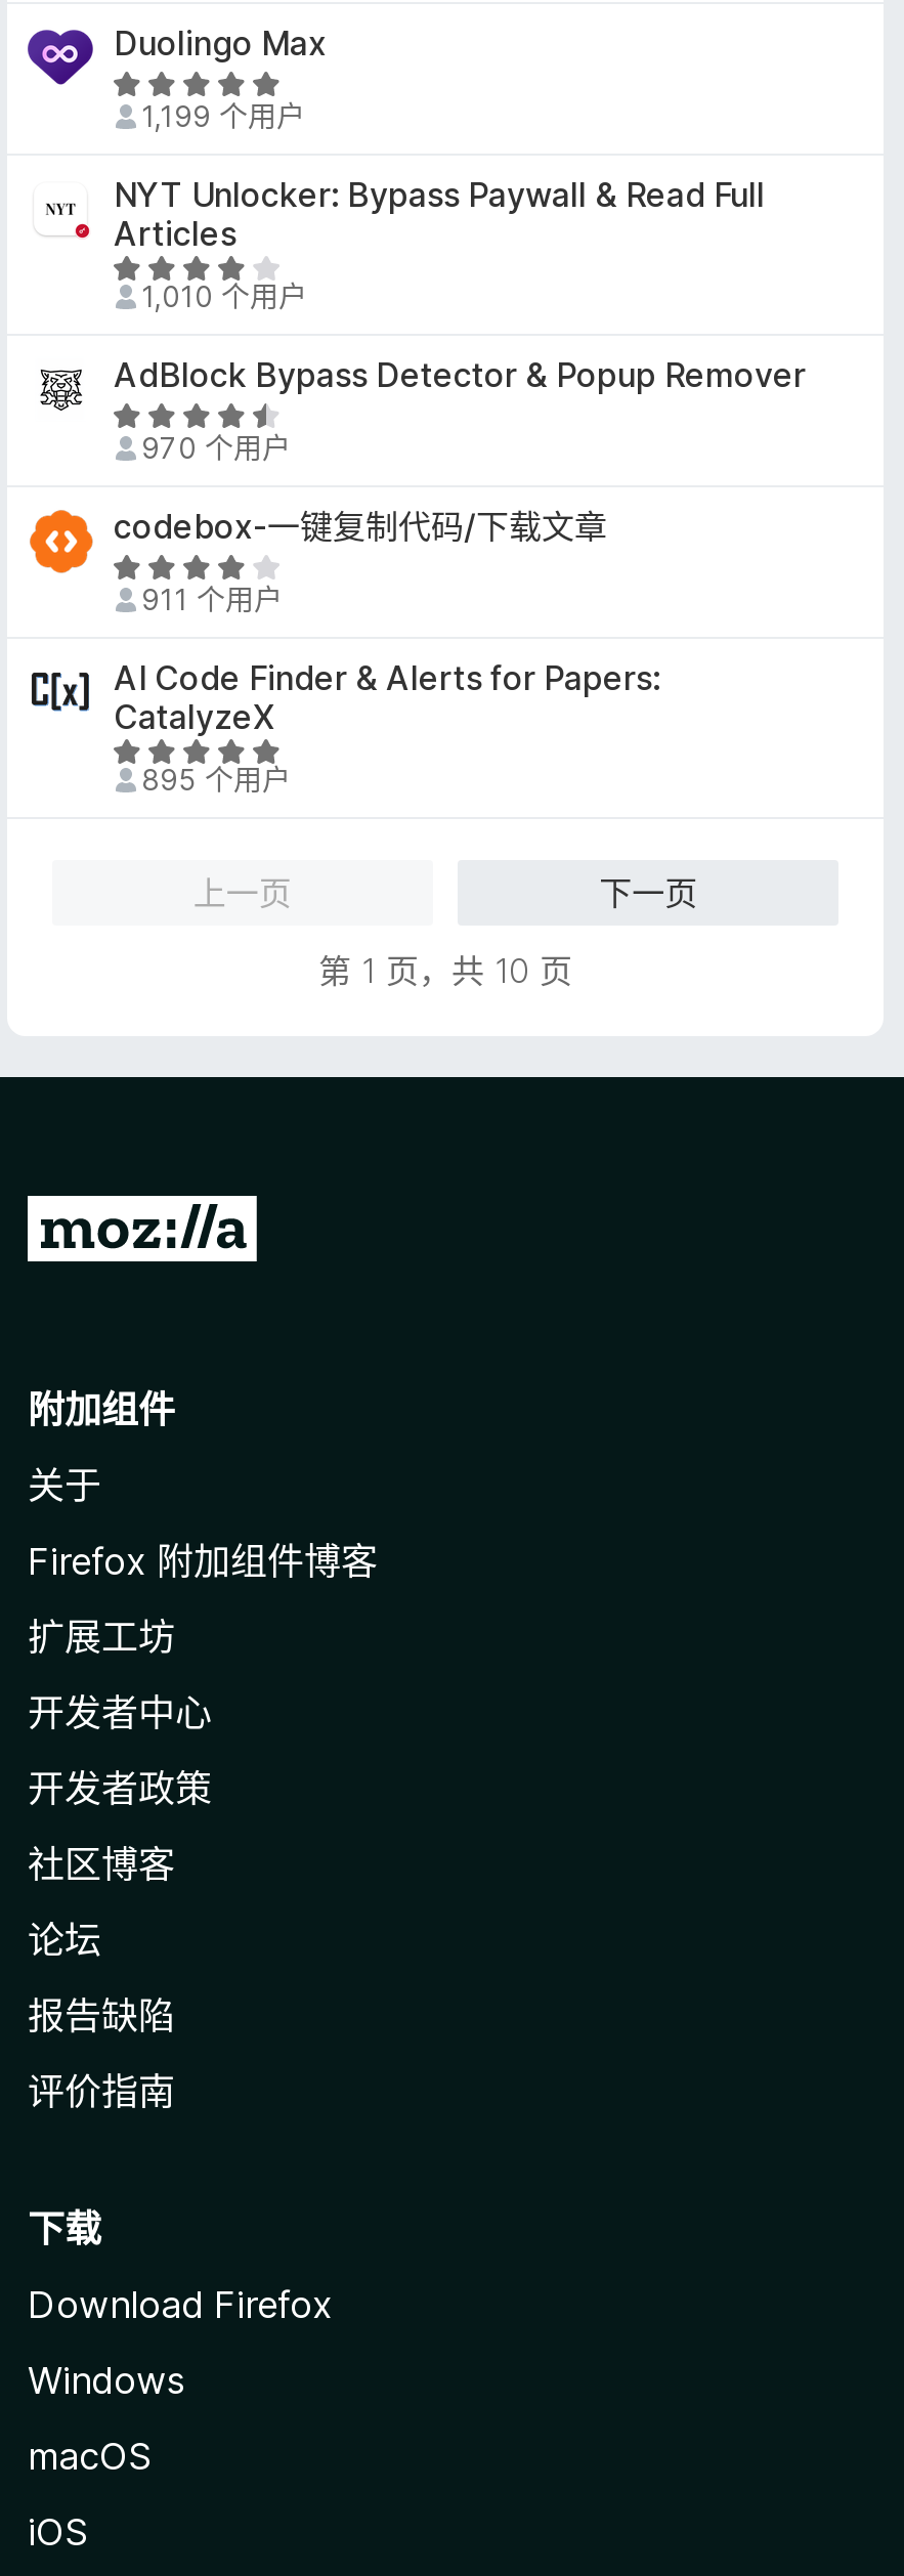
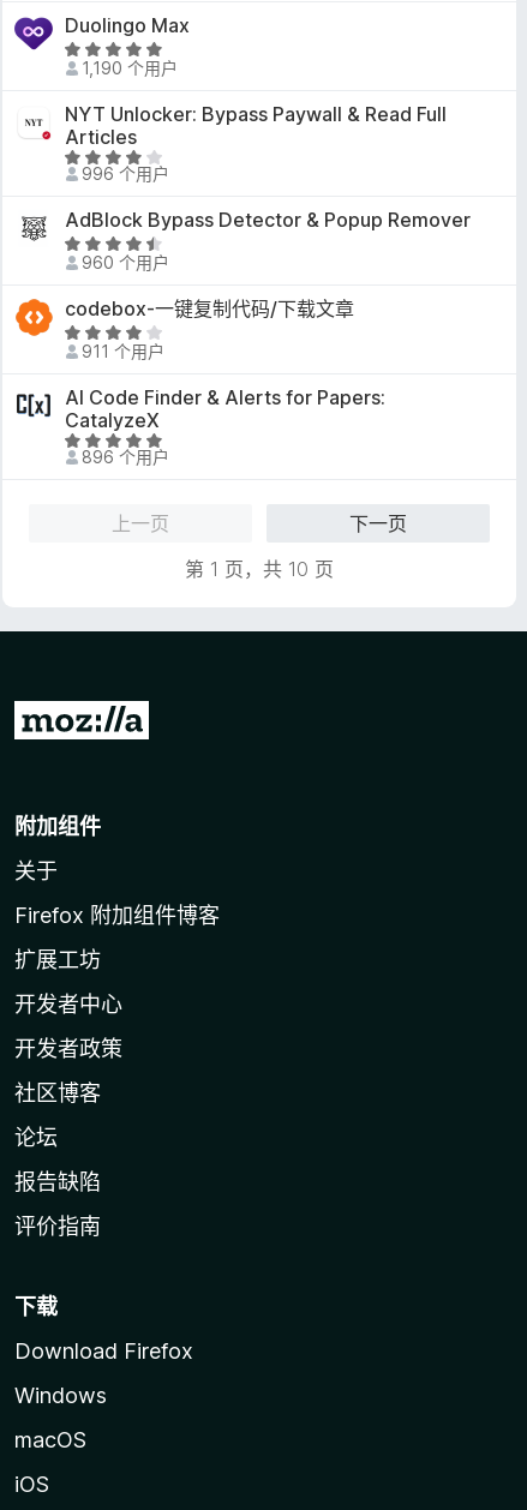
[141,98,305,133] 1,199 个用户 -> [81,58,177,78] 1,190 个用户
[141,278,307,313] 1,010 个用户 -> [81,163,169,184] 996 个用户
[141,430,291,465] 970 个用户 -> [81,252,169,272] 960 个用户
[141,762,291,797] 895 个用户 -> [81,447,169,467] 896 个用户

